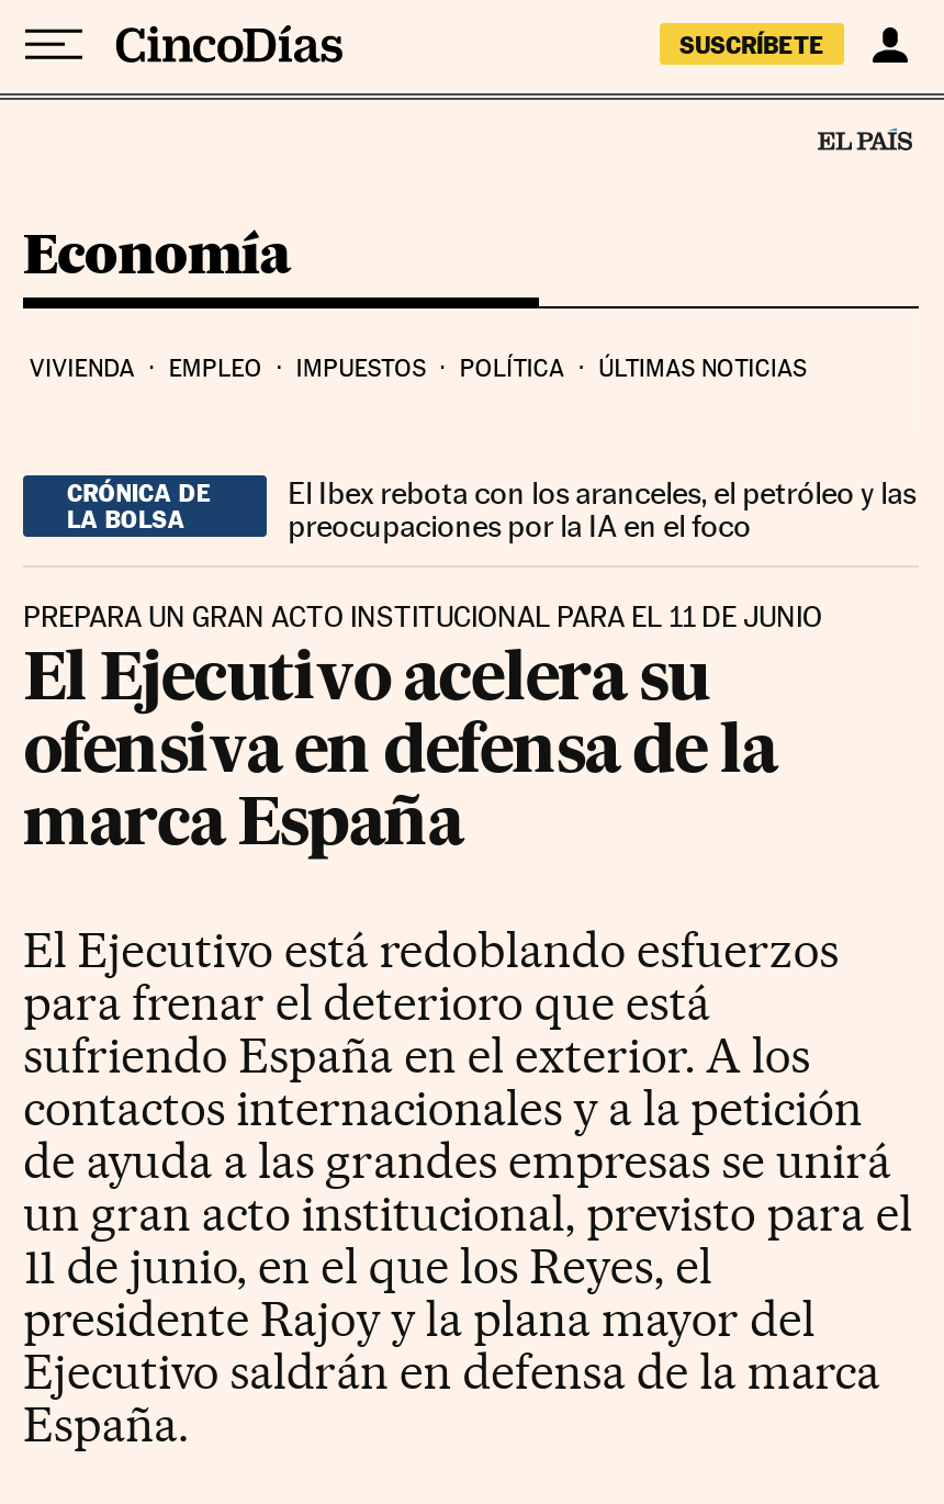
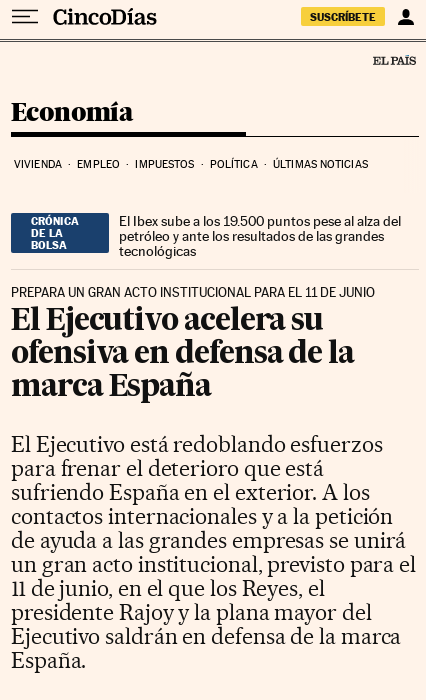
[288,474,916,543] El Ibex rebota con los aranceles, el petróleo y las | preocupaciones por la IA en el foco -> [119,213,401,259] El Ibex sube a los 19.500 puntos pese al alza del | petróleo y ante los resultados de las grandes | tecnológicas

